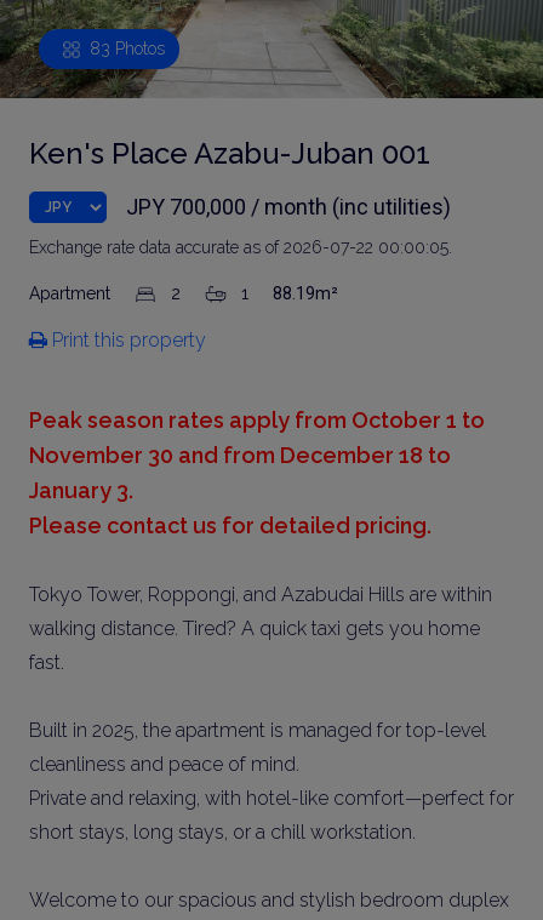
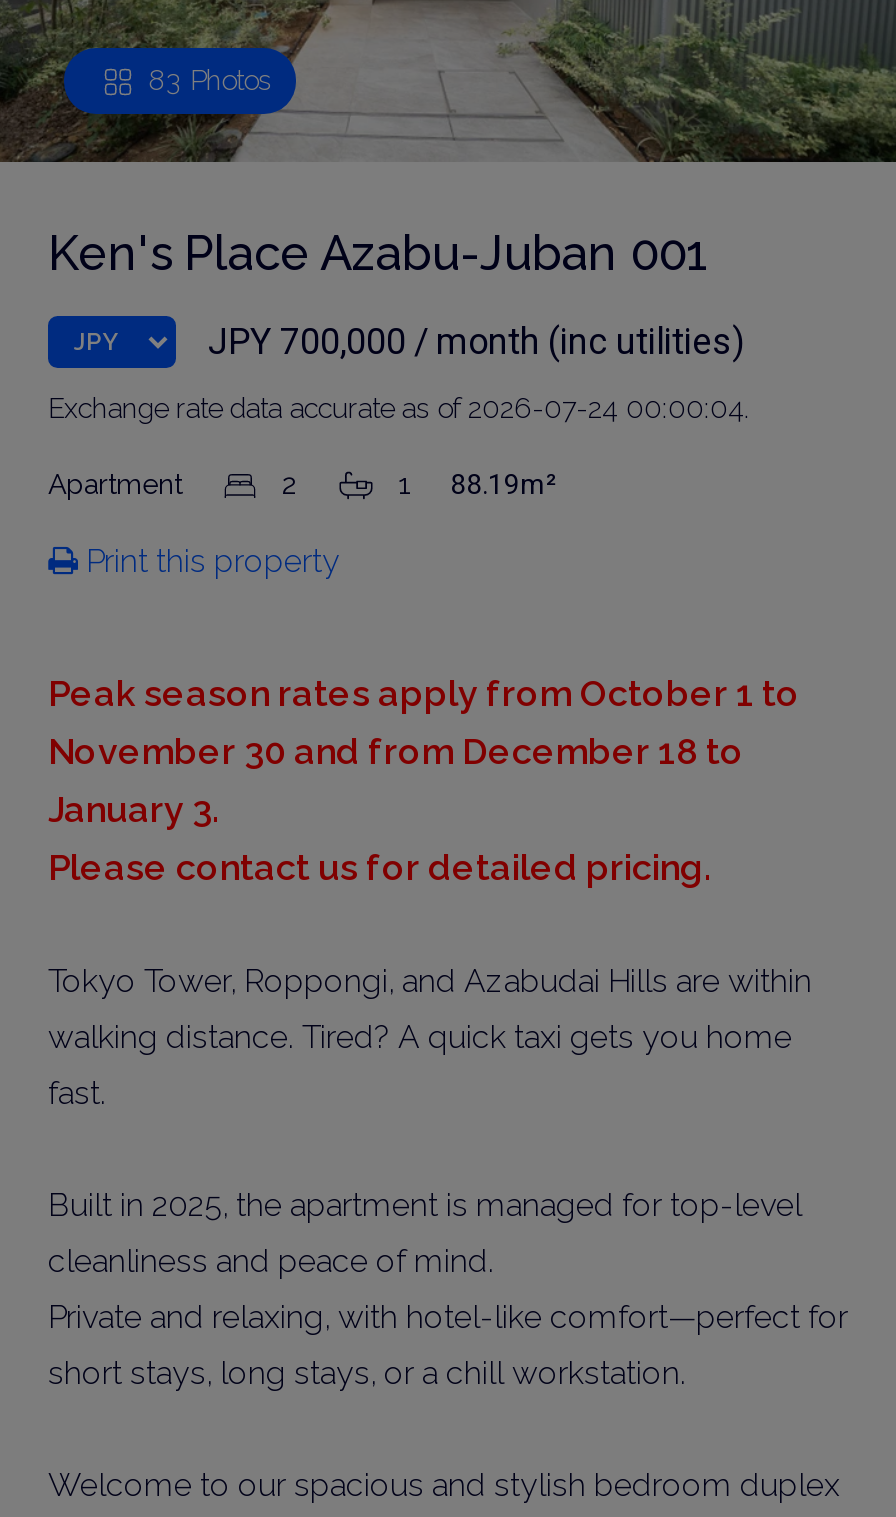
[29,238,452,257] Exchange rate data accurate as of 2026-07-22 00:00:05. -> [48,392,750,424] Exchange rate data accurate as of 2026-07-24 00:00:04.

